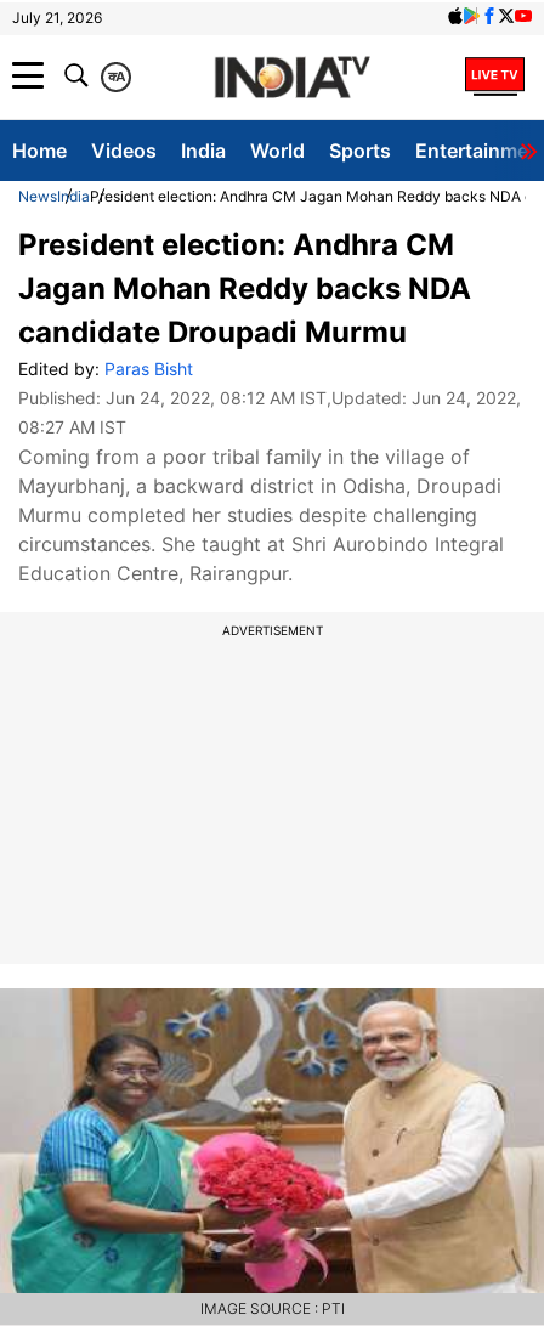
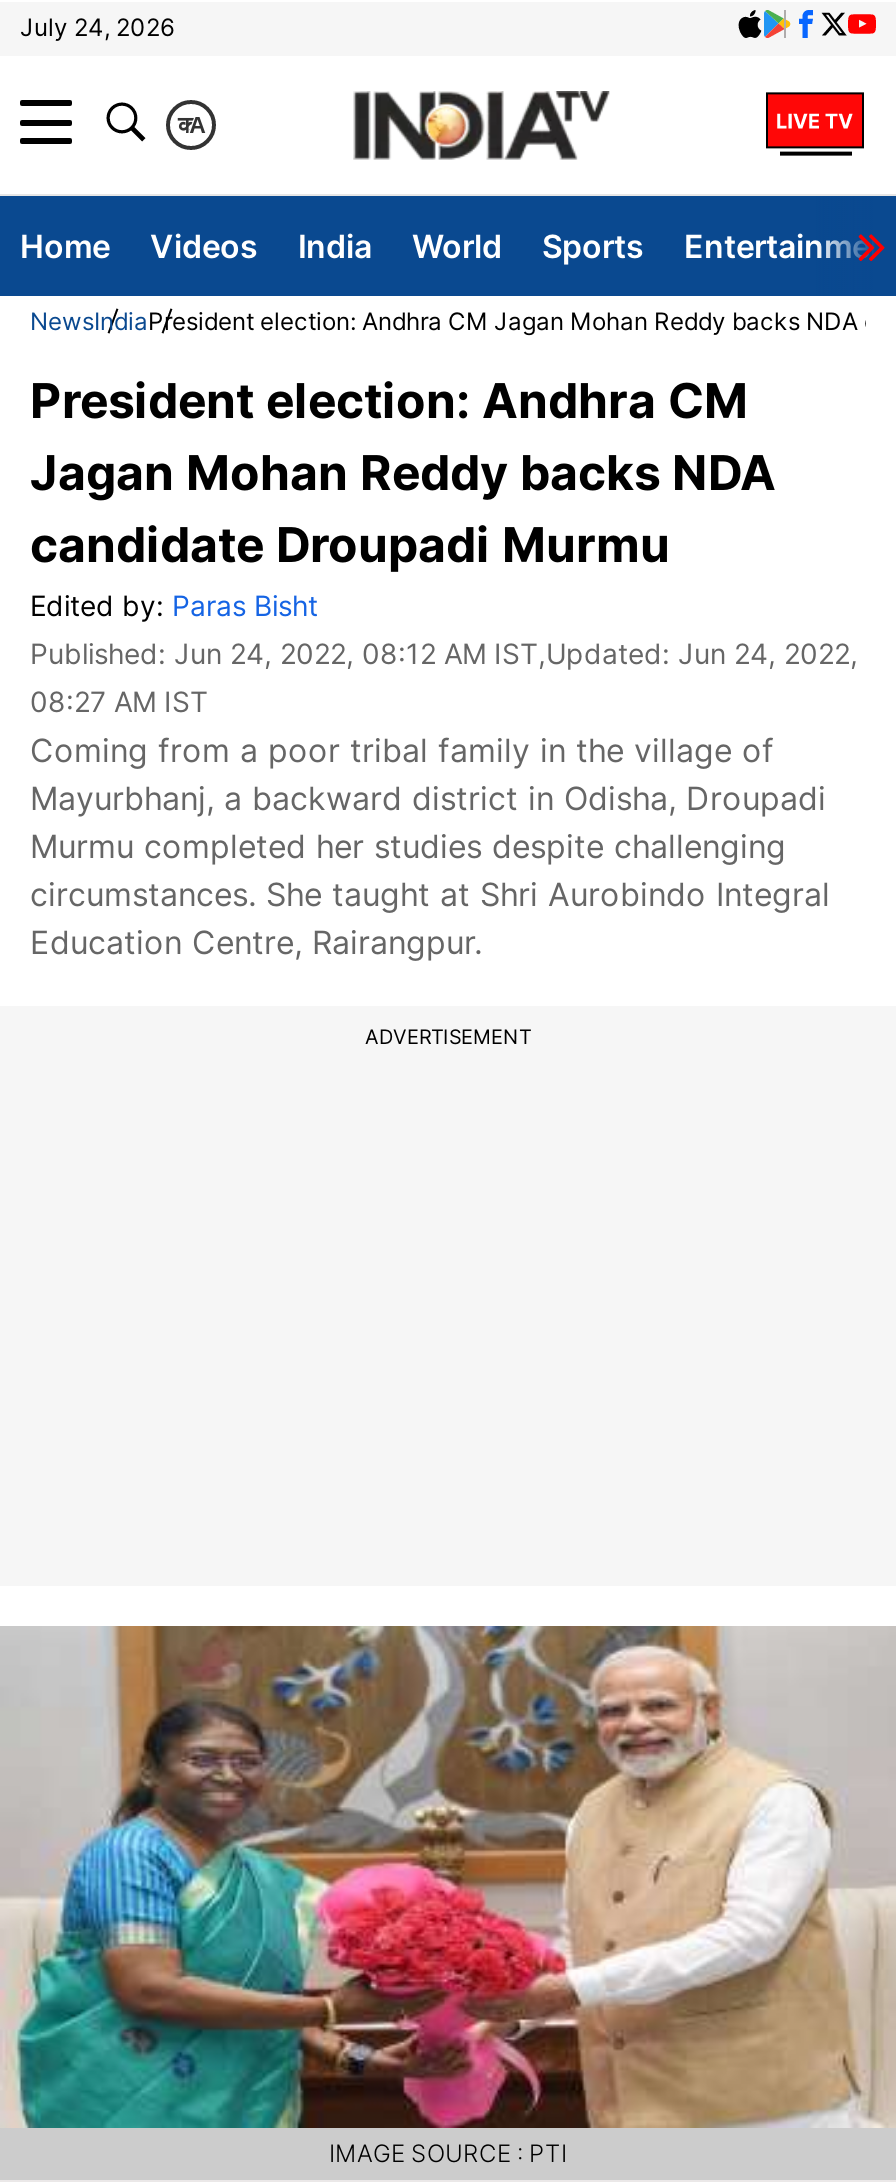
[12,8,102,27] July 21, 2026 -> [20,12,174,42] July 24, 2026

